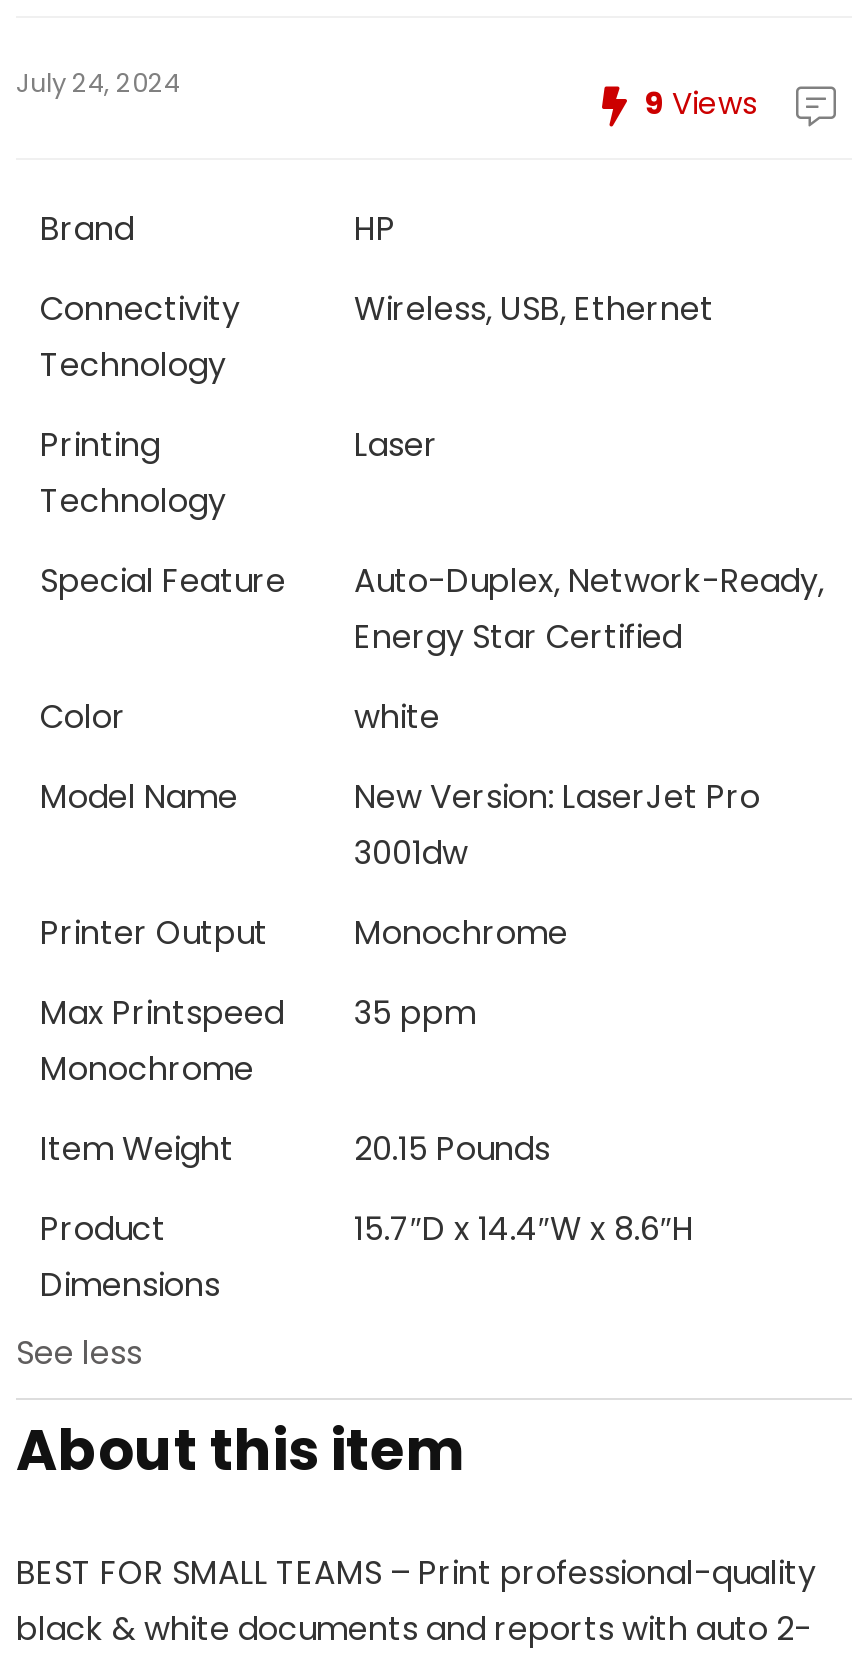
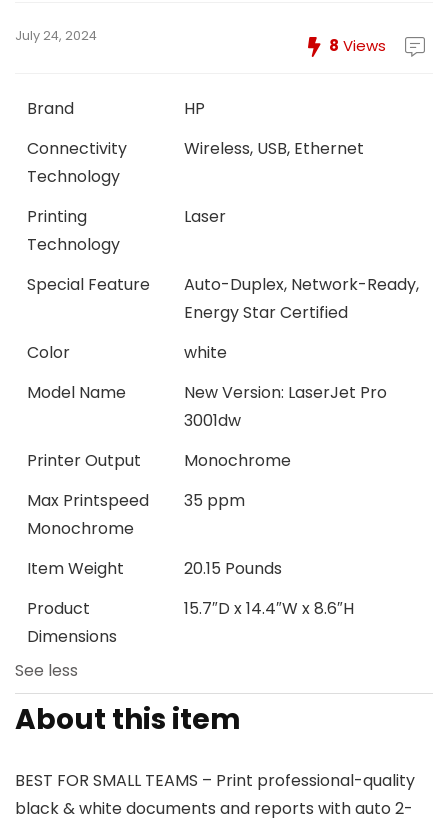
[644,83,758,125] 9 Views -> [329,35,386,56] 8 Views

